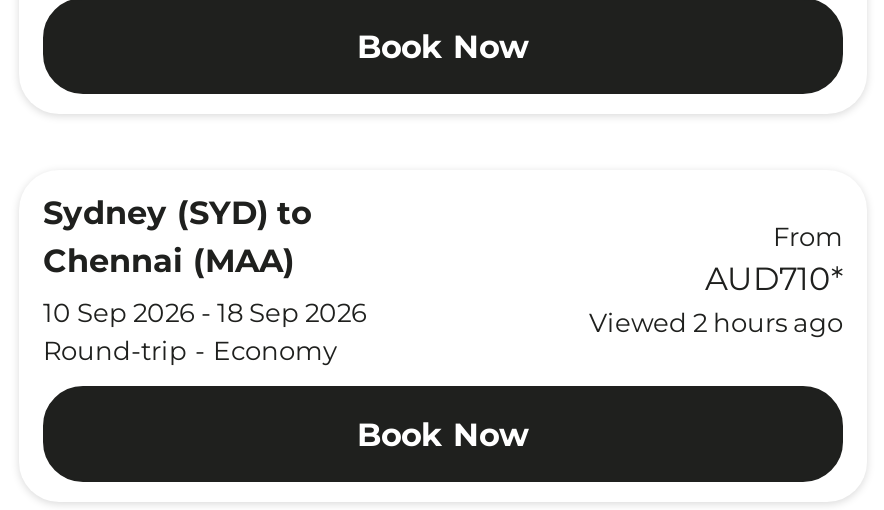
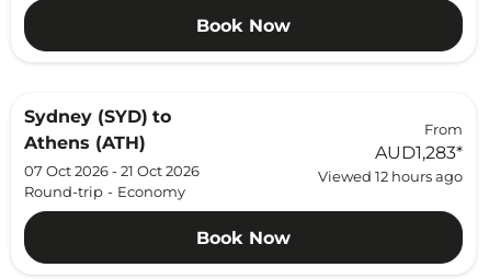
[43,242,367,328] Chennai (MAA) | 10 Sep 2026 - 18 Sep 2026 -> [24,132,200,179] Athens (ATH) | 07 Oct 2026 - 21 Oct 2026
[589,260,843,338] AUD710* | Viewed 2 hours ago -> [318,142,463,185] AUD1,283* | Viewed 12 hours ago

